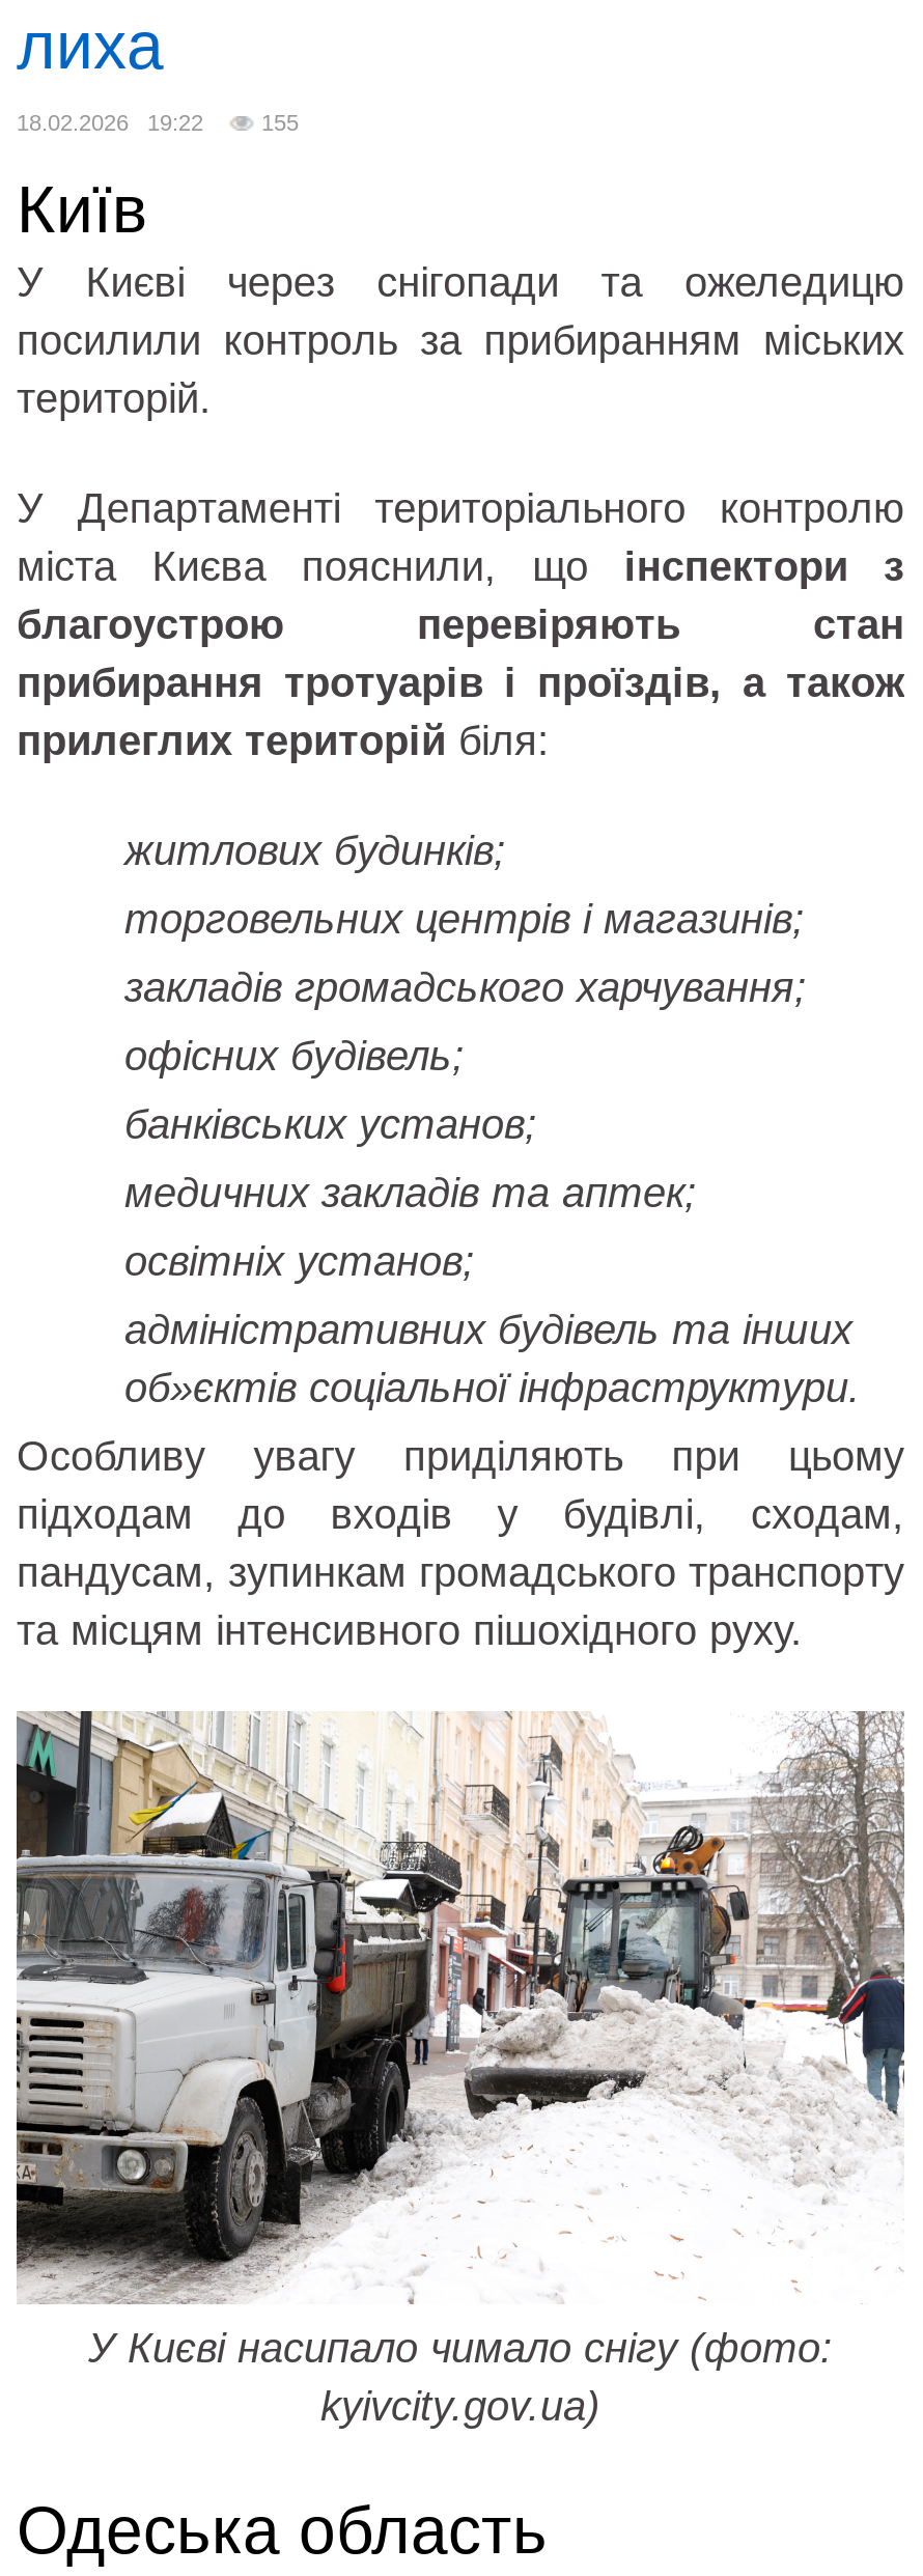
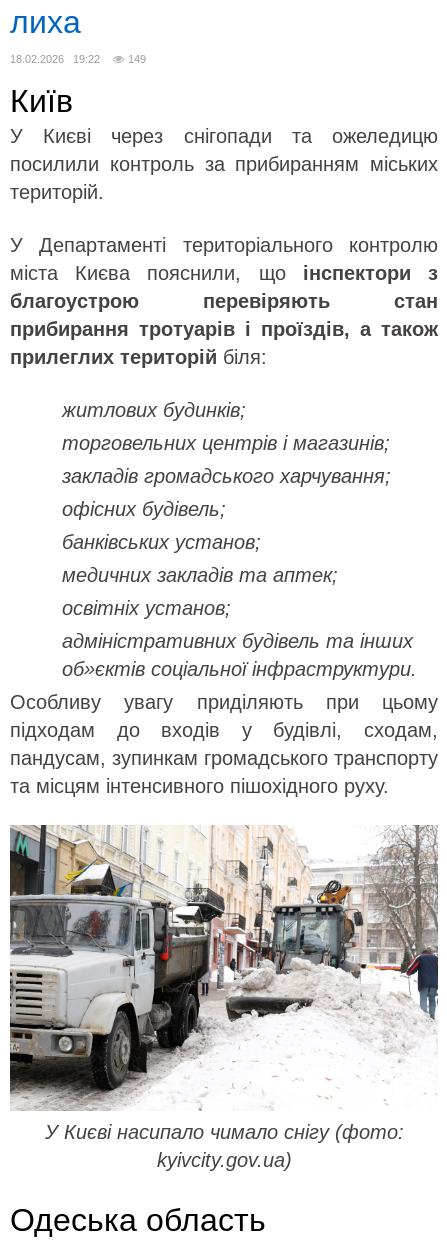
[17,110,299,135] 18.02.2026 19:22 155 -> [10,53,146,65] 18.02.2026 19:22 149

